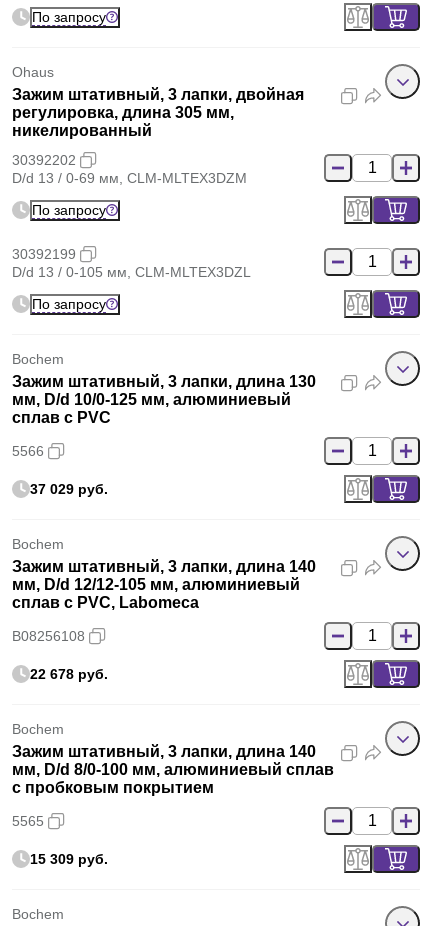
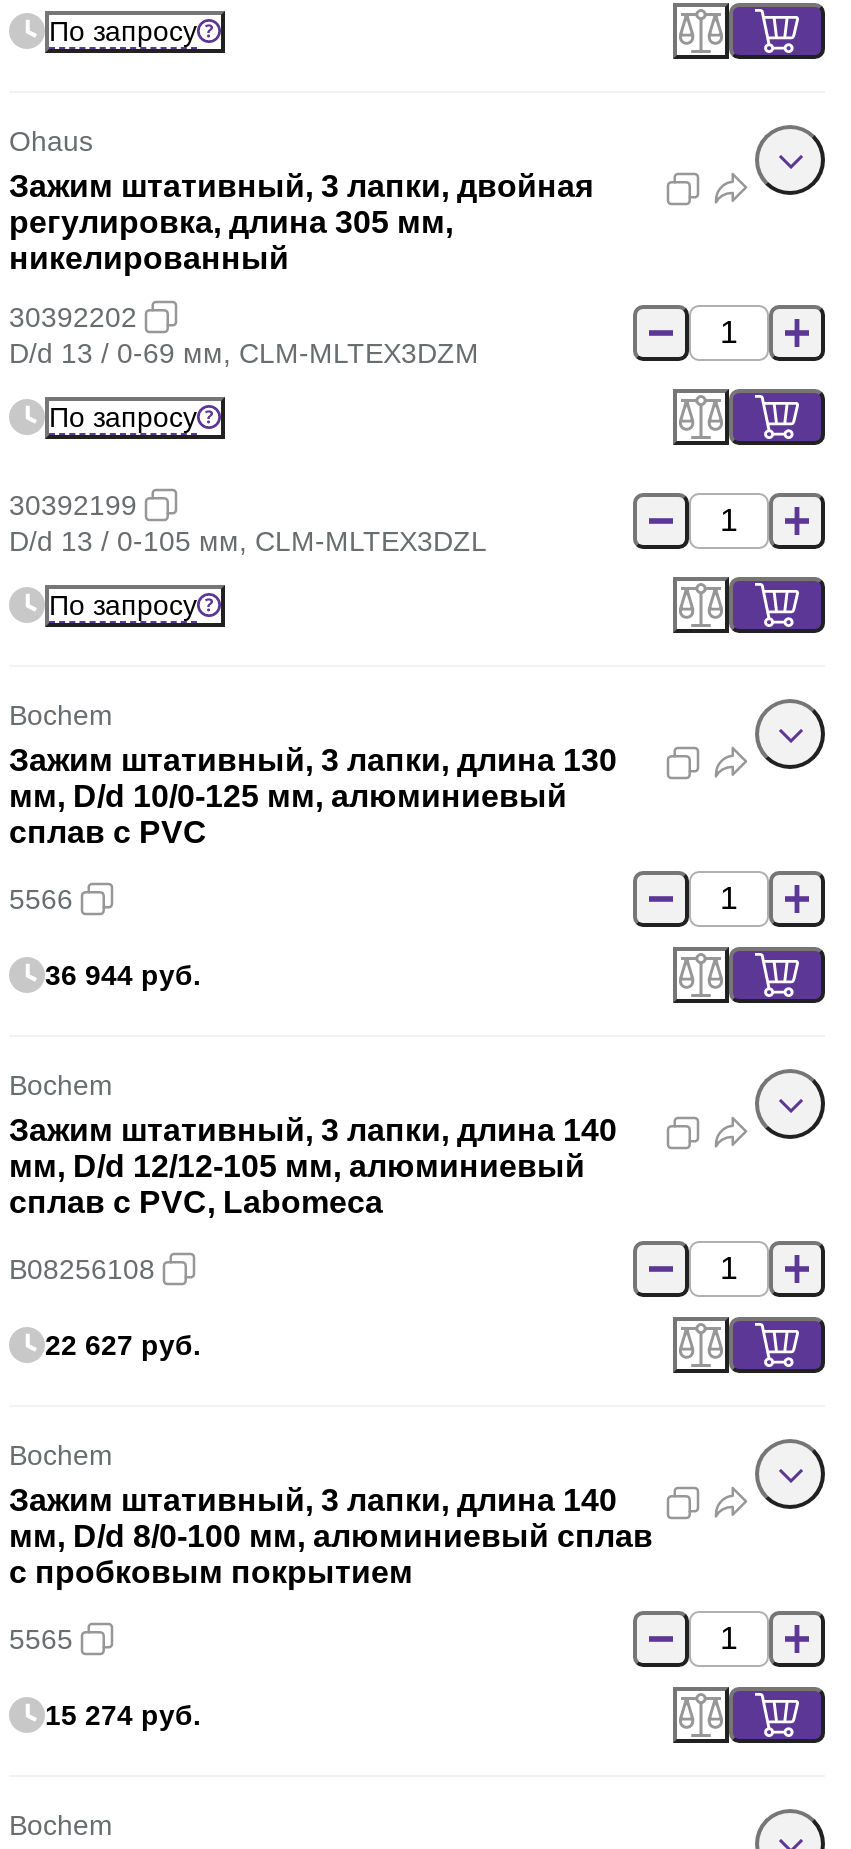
[30,481,108,497] 37 029 руб. -> [45,959,201,991] 36 944 руб.
[30,666,108,682] 22 678 руб. -> [45,1329,201,1361] 22 627 руб.
[30,851,108,867] 15 309 руб. -> [45,1699,201,1731] 15 274 руб.

